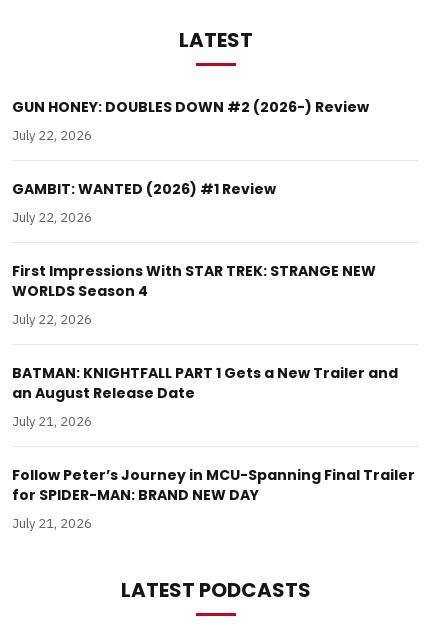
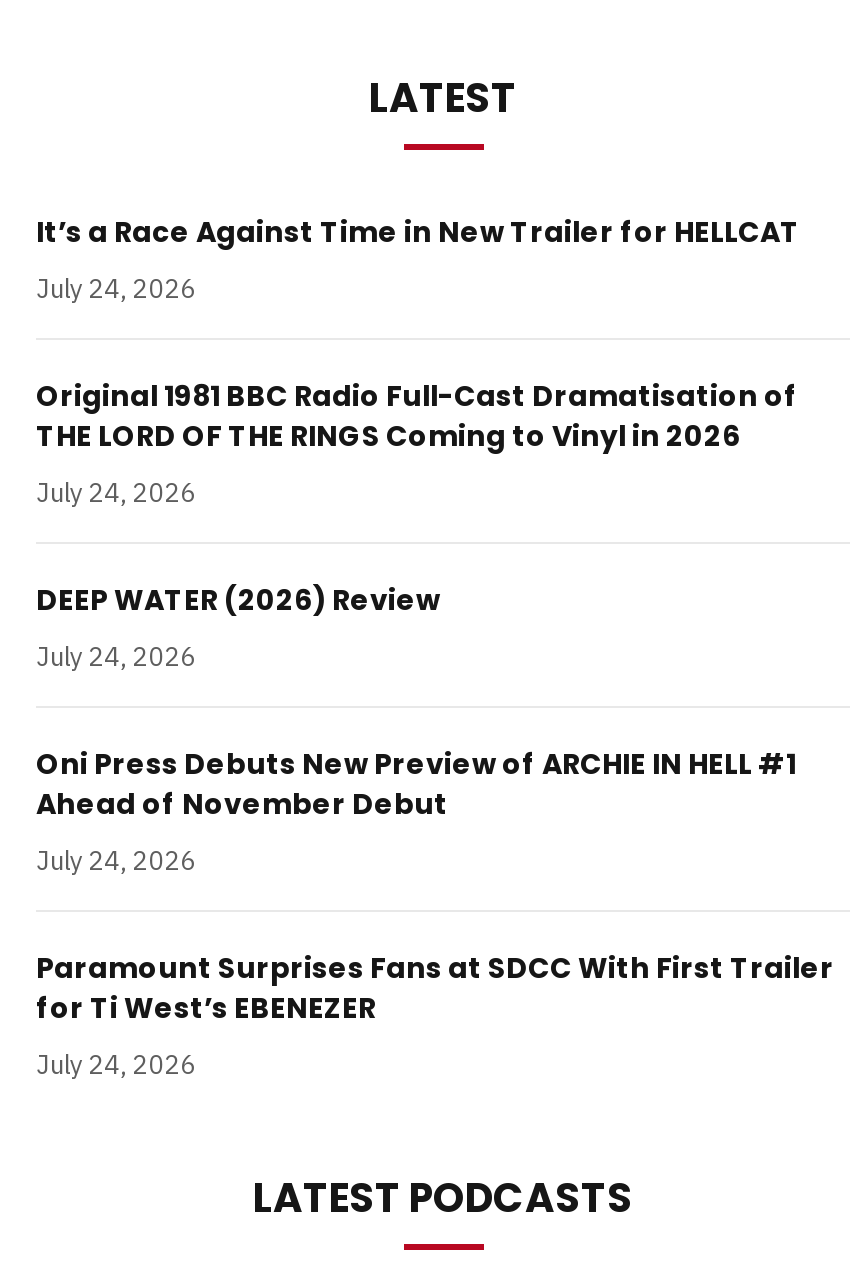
[12,97,369,117] GUN HONEY: DOUBLES DOWN #2 (2026-) Review -> [36,212,800,252] It’s a Race Against Time in New Trailer for HELLCAT
[12,127,92,144] July 22, 2026 -> [36,272,196,306] July 24, 2026
[12,179,276,199] GAMBIT: WANTED (2026) #1 Review -> [36,376,798,456] Original 1981 BBC Radio Full-Cast Dramatisation of | THE LORD OF THE RINGS Coming to Vinyl in 2026
[12,209,92,226] July 22, 2026 -> [36,476,196,510] July 24, 2026
[12,261,376,301] First Impressions With STAR TREK: STRANGE NEW | WORLDS Season 4 -> [36,580,440,620] DEEP WATER (2026) Review
[12,311,92,328] July 22, 2026 -> [36,640,196,674] July 24, 2026
[12,363,398,403] BATMAN: KNIGHTFALL PART 1 Gets a New Trailer and | an August Release Date -> [36,744,796,824] Oni Press Debuts New Preview of ARCHIE IN HELL #1 | Ahead of November Debut
[12,413,92,430] July 21, 2026 -> [36,844,196,878] July 24, 2026
[12,465,415,505] Follow Peter’s Journey in MCU-Spanning Final Trailer | for SPIDER-MAN: BRAND NEW DAY -> [36,948,834,1028] Paramount Surprises Fans at SDCC With First Trailer | for Ti West’s EBENEZER
[12,515,92,532] July 21, 2026 -> [36,1048,196,1082] July 24, 2026

